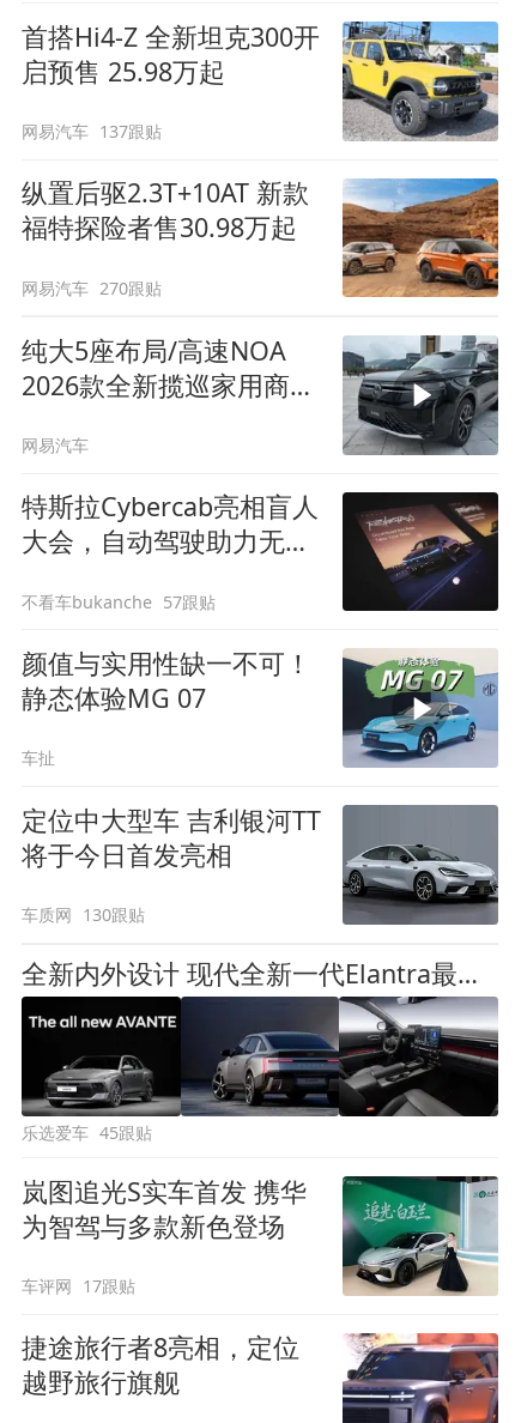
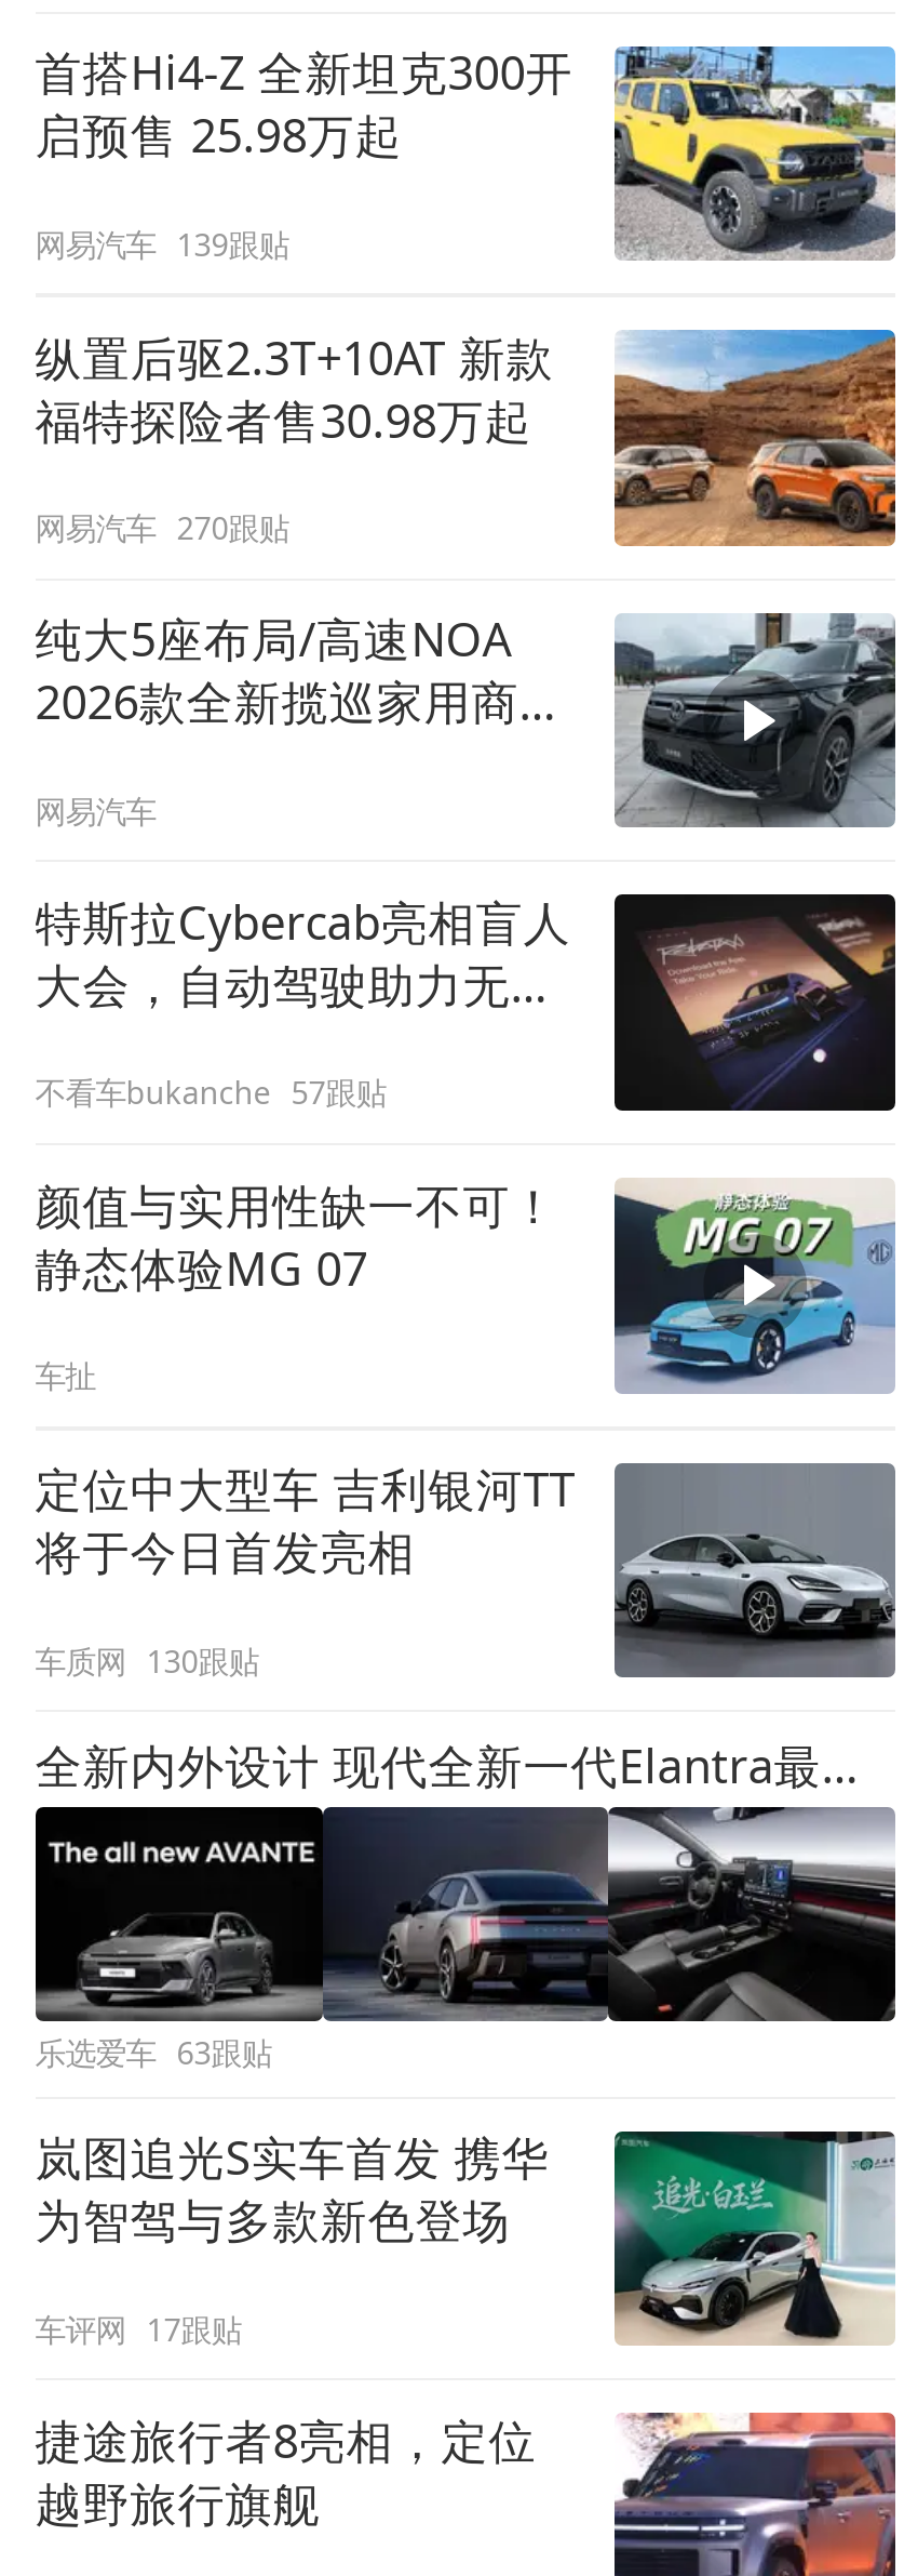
[21,120,162,143] 网易汽车 137跟贴 -> [35,223,289,264] 网易汽车 139跟贴
[21,1122,152,1145] 乐选爱车 45跟贴 -> [35,2032,272,2073] 乐选爱车 63跟贴

